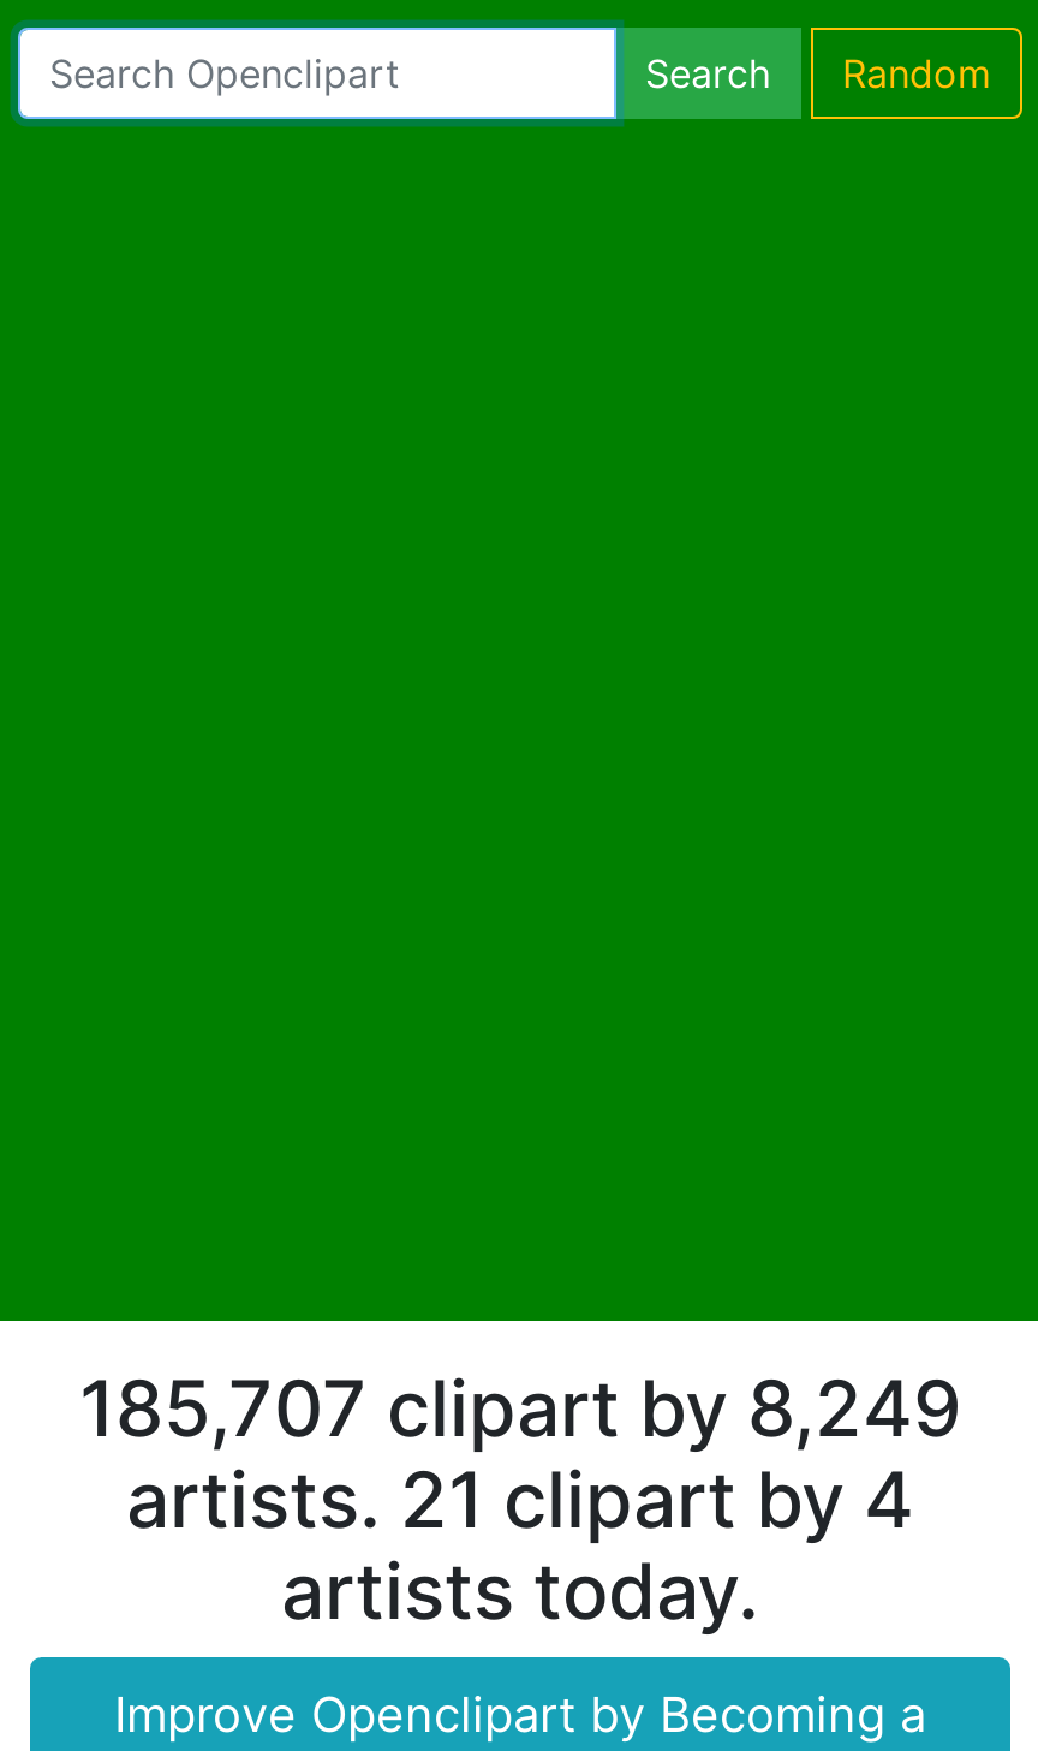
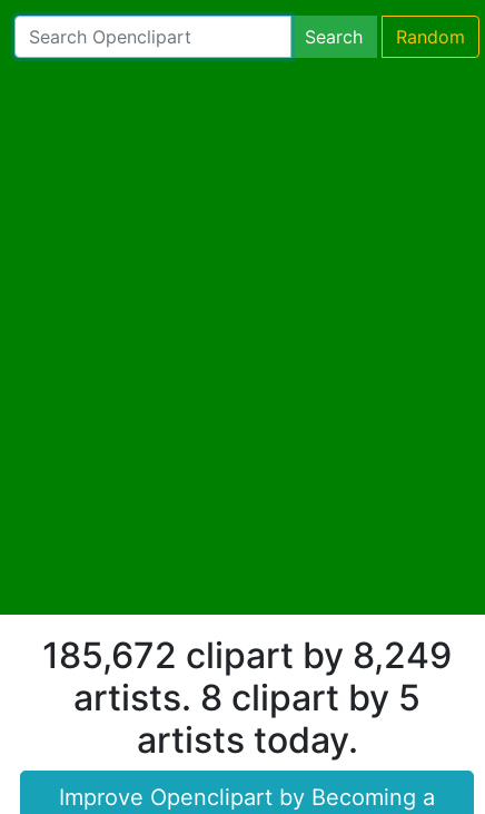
[79,1360,961,1454] 185,707 clipart by 8,249 -> [42,633,452,676] 185,672 clipart by 8,249
[126,1452,914,1545] artists. 21 clipart by 4 -> [73,675,420,719] artists. 8 clipart by 5

